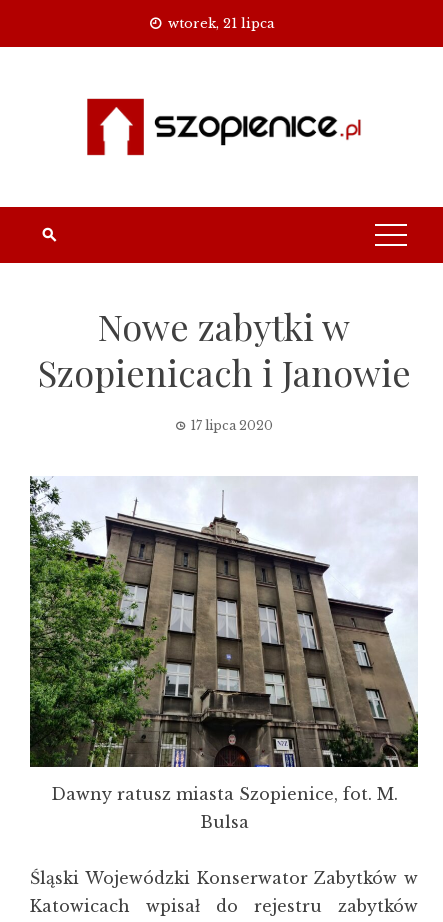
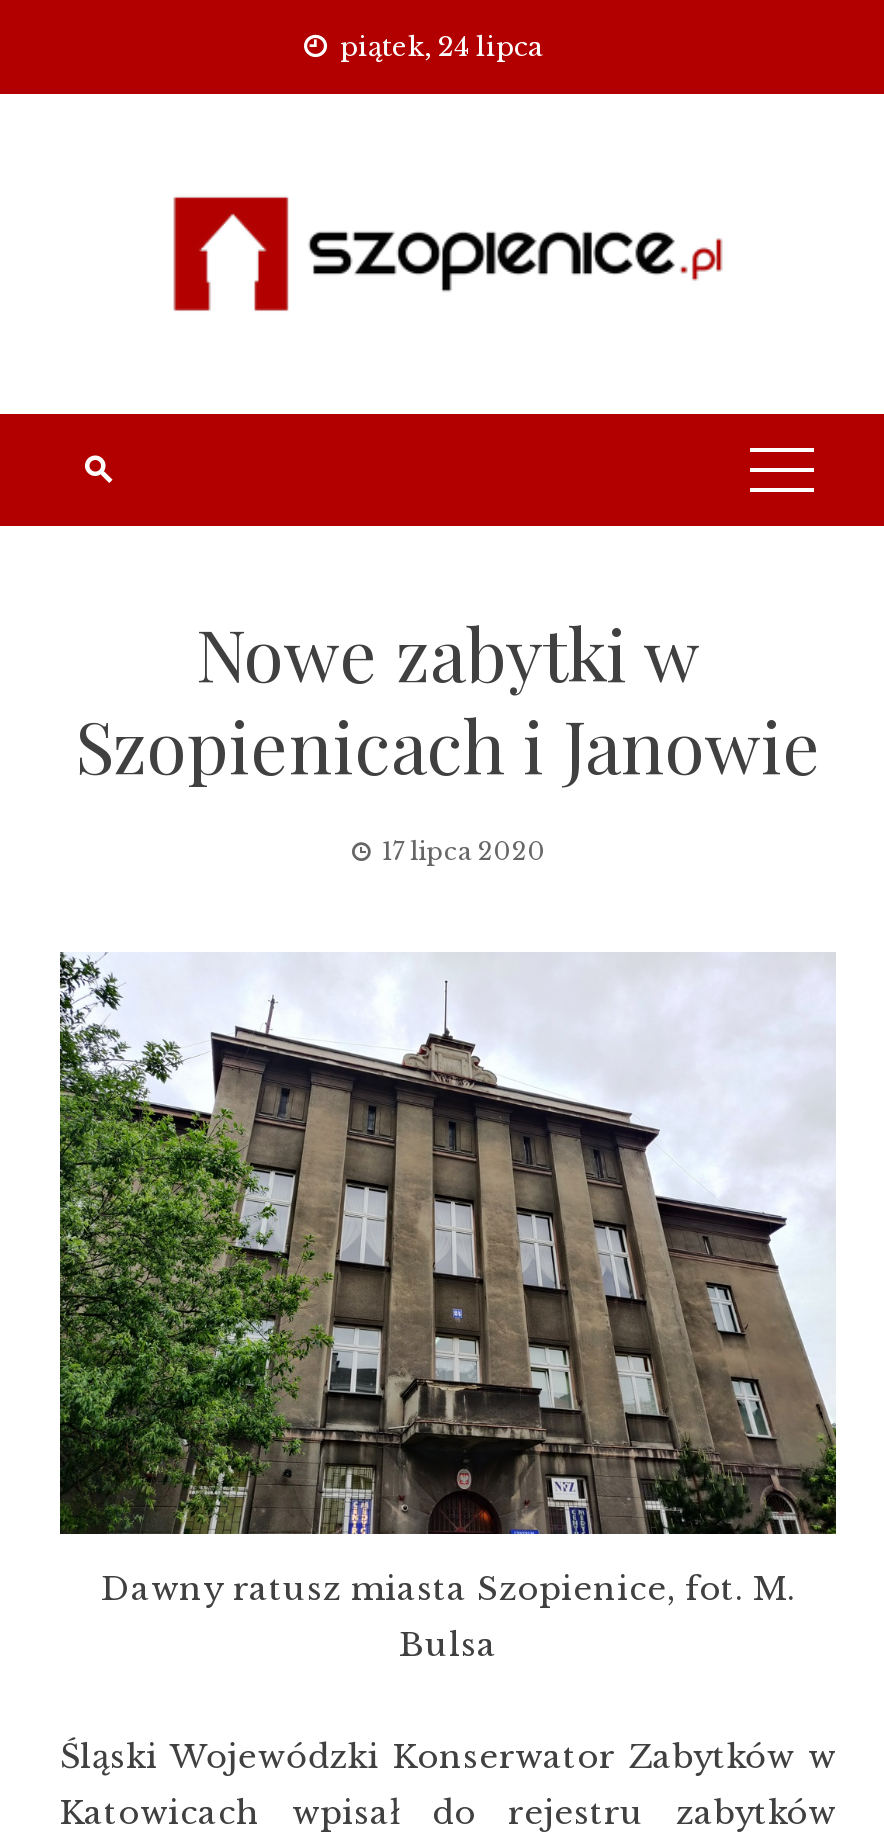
[167,15,274,32] wtorek, 21 lipca -> [340,30,544,64] piątek, 24 lipca

